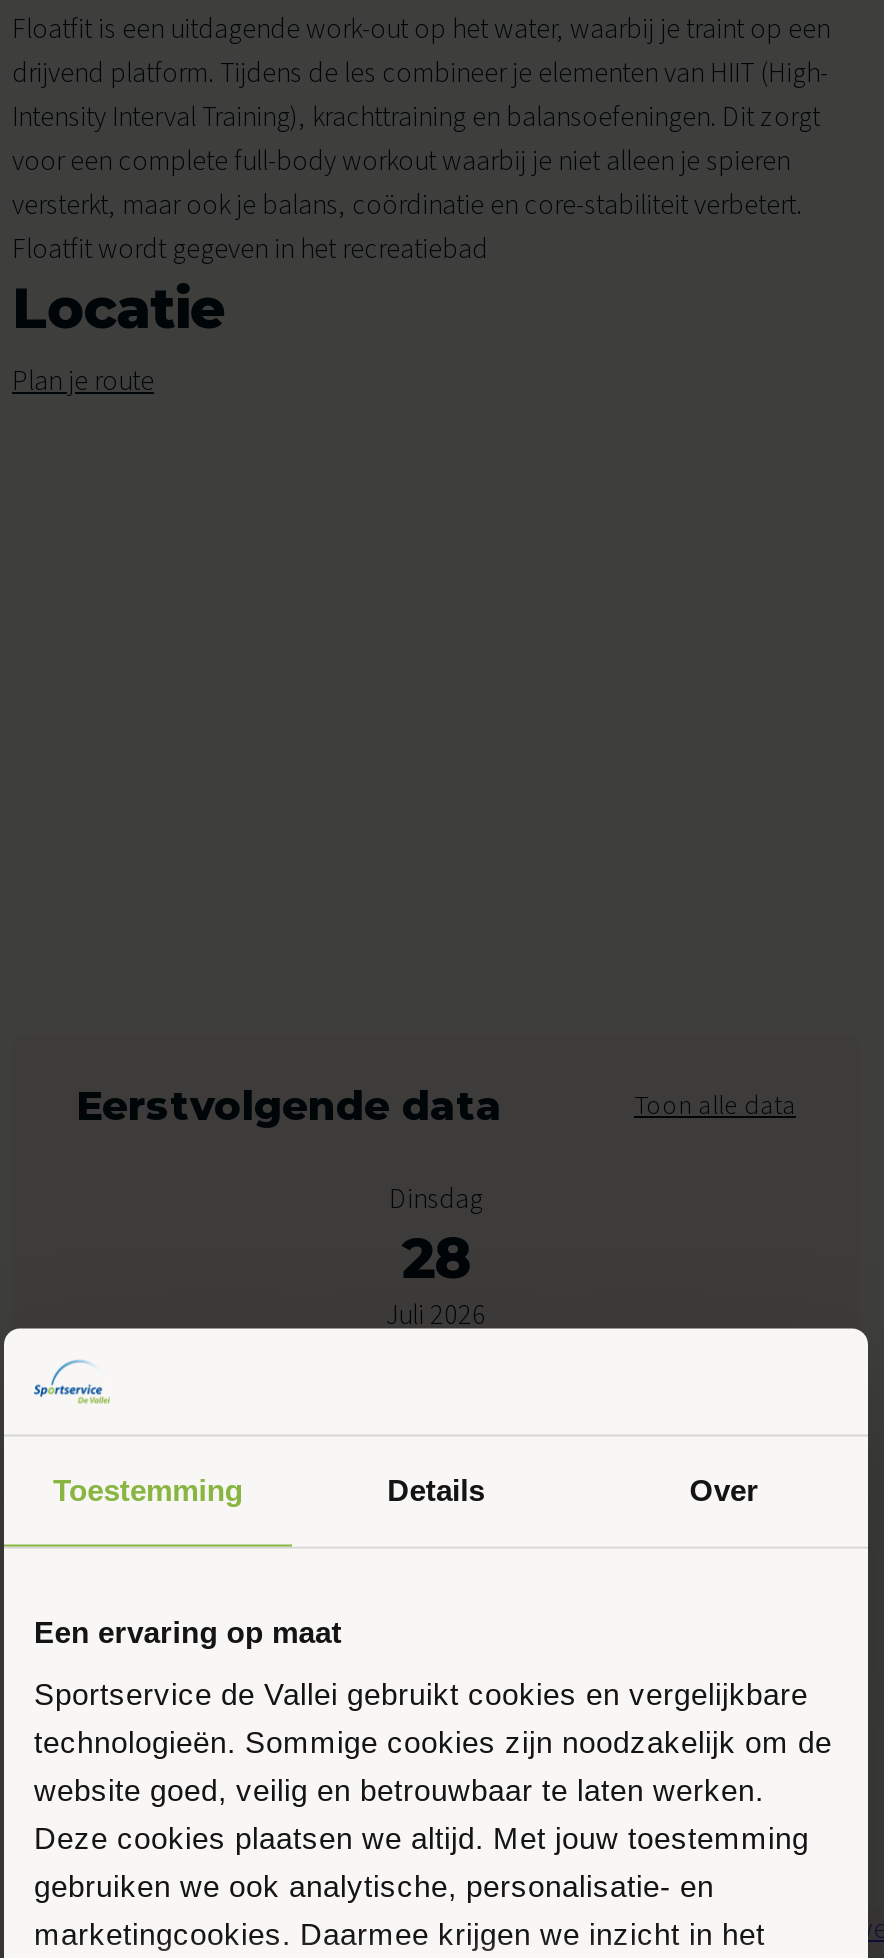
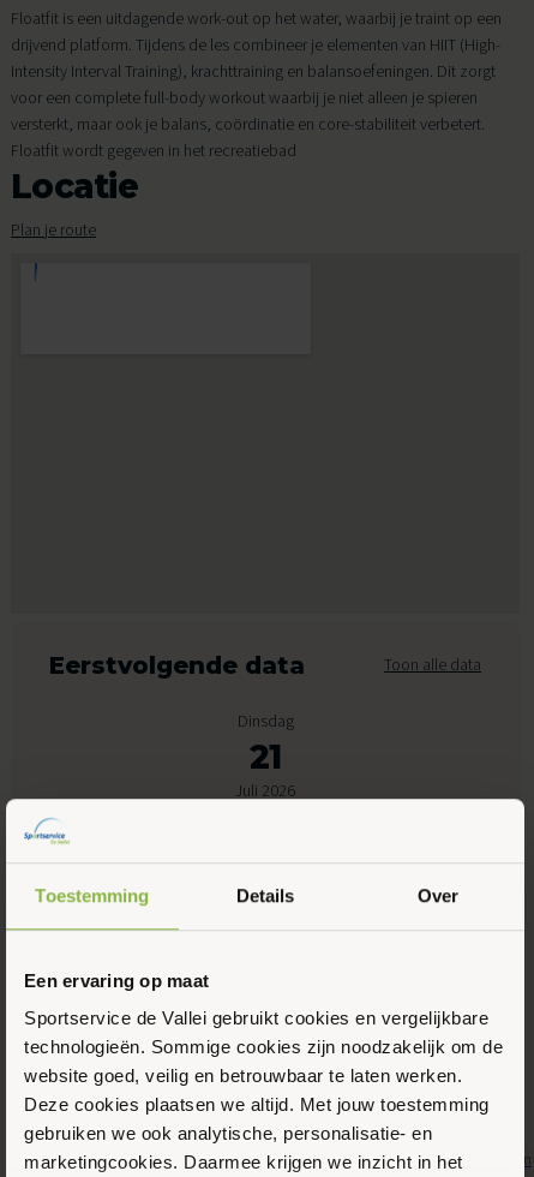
[401,1223,471,1291] 28 -> [249,736,281,777] 21

